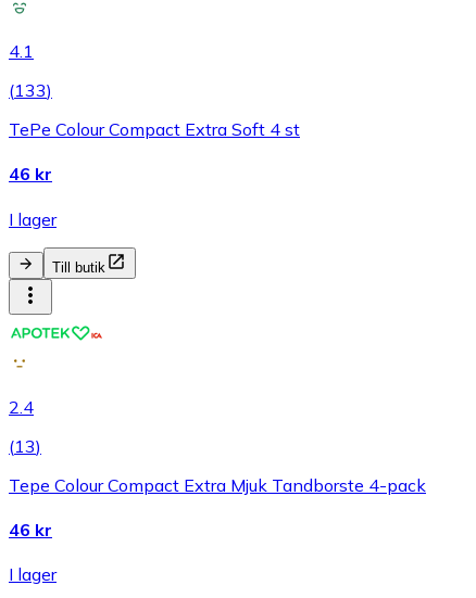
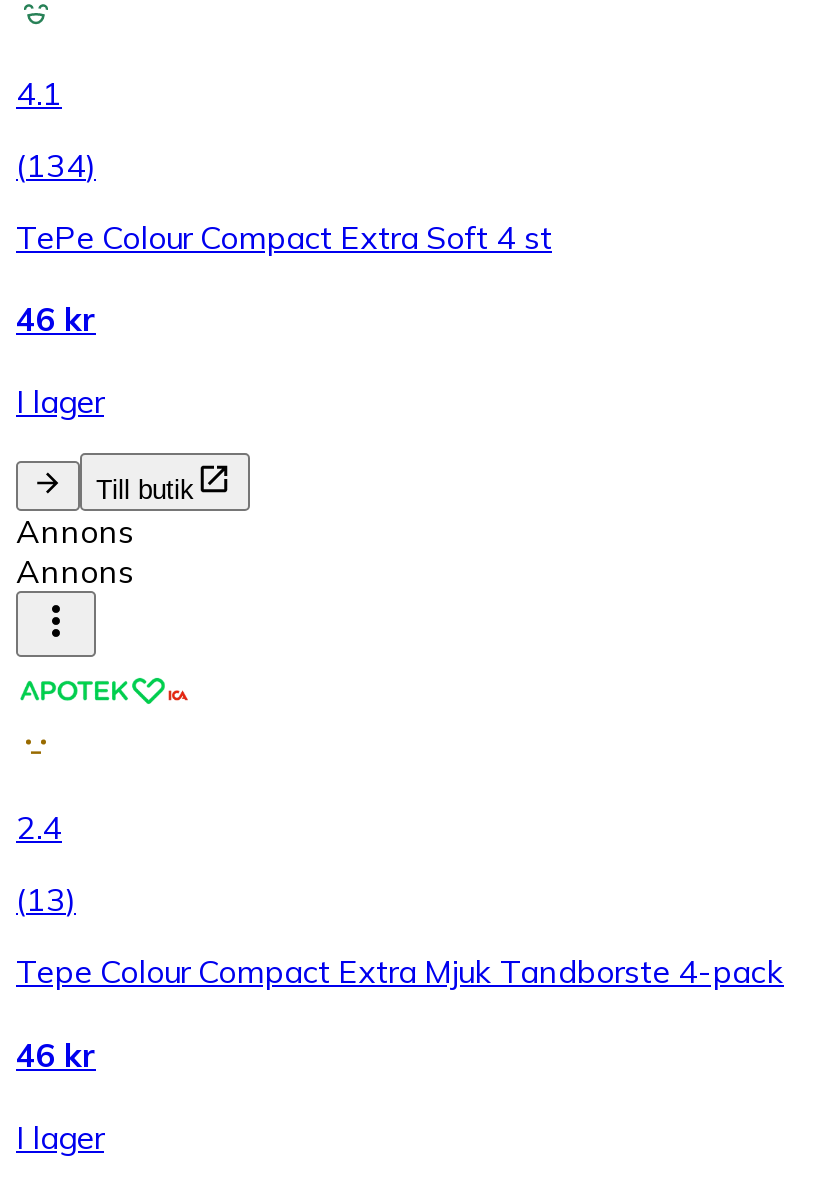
[9,79,52,101] (133) -> [16,145,96,185] (134)
none -> [16,512,134,592] Annons | Annons

